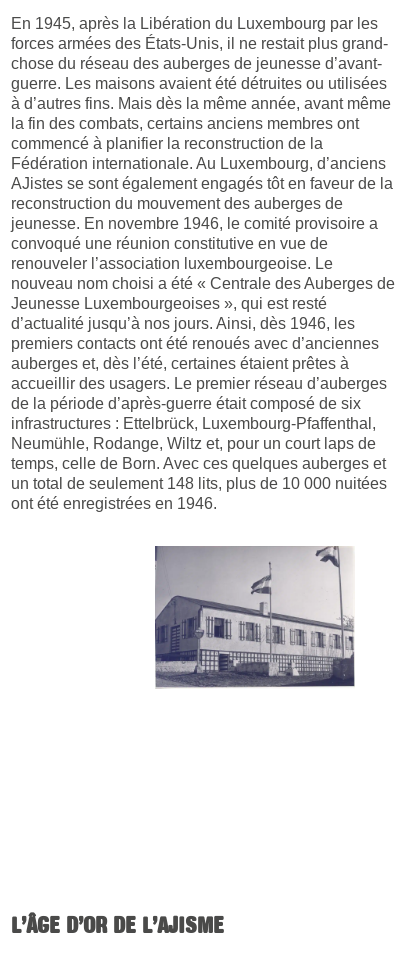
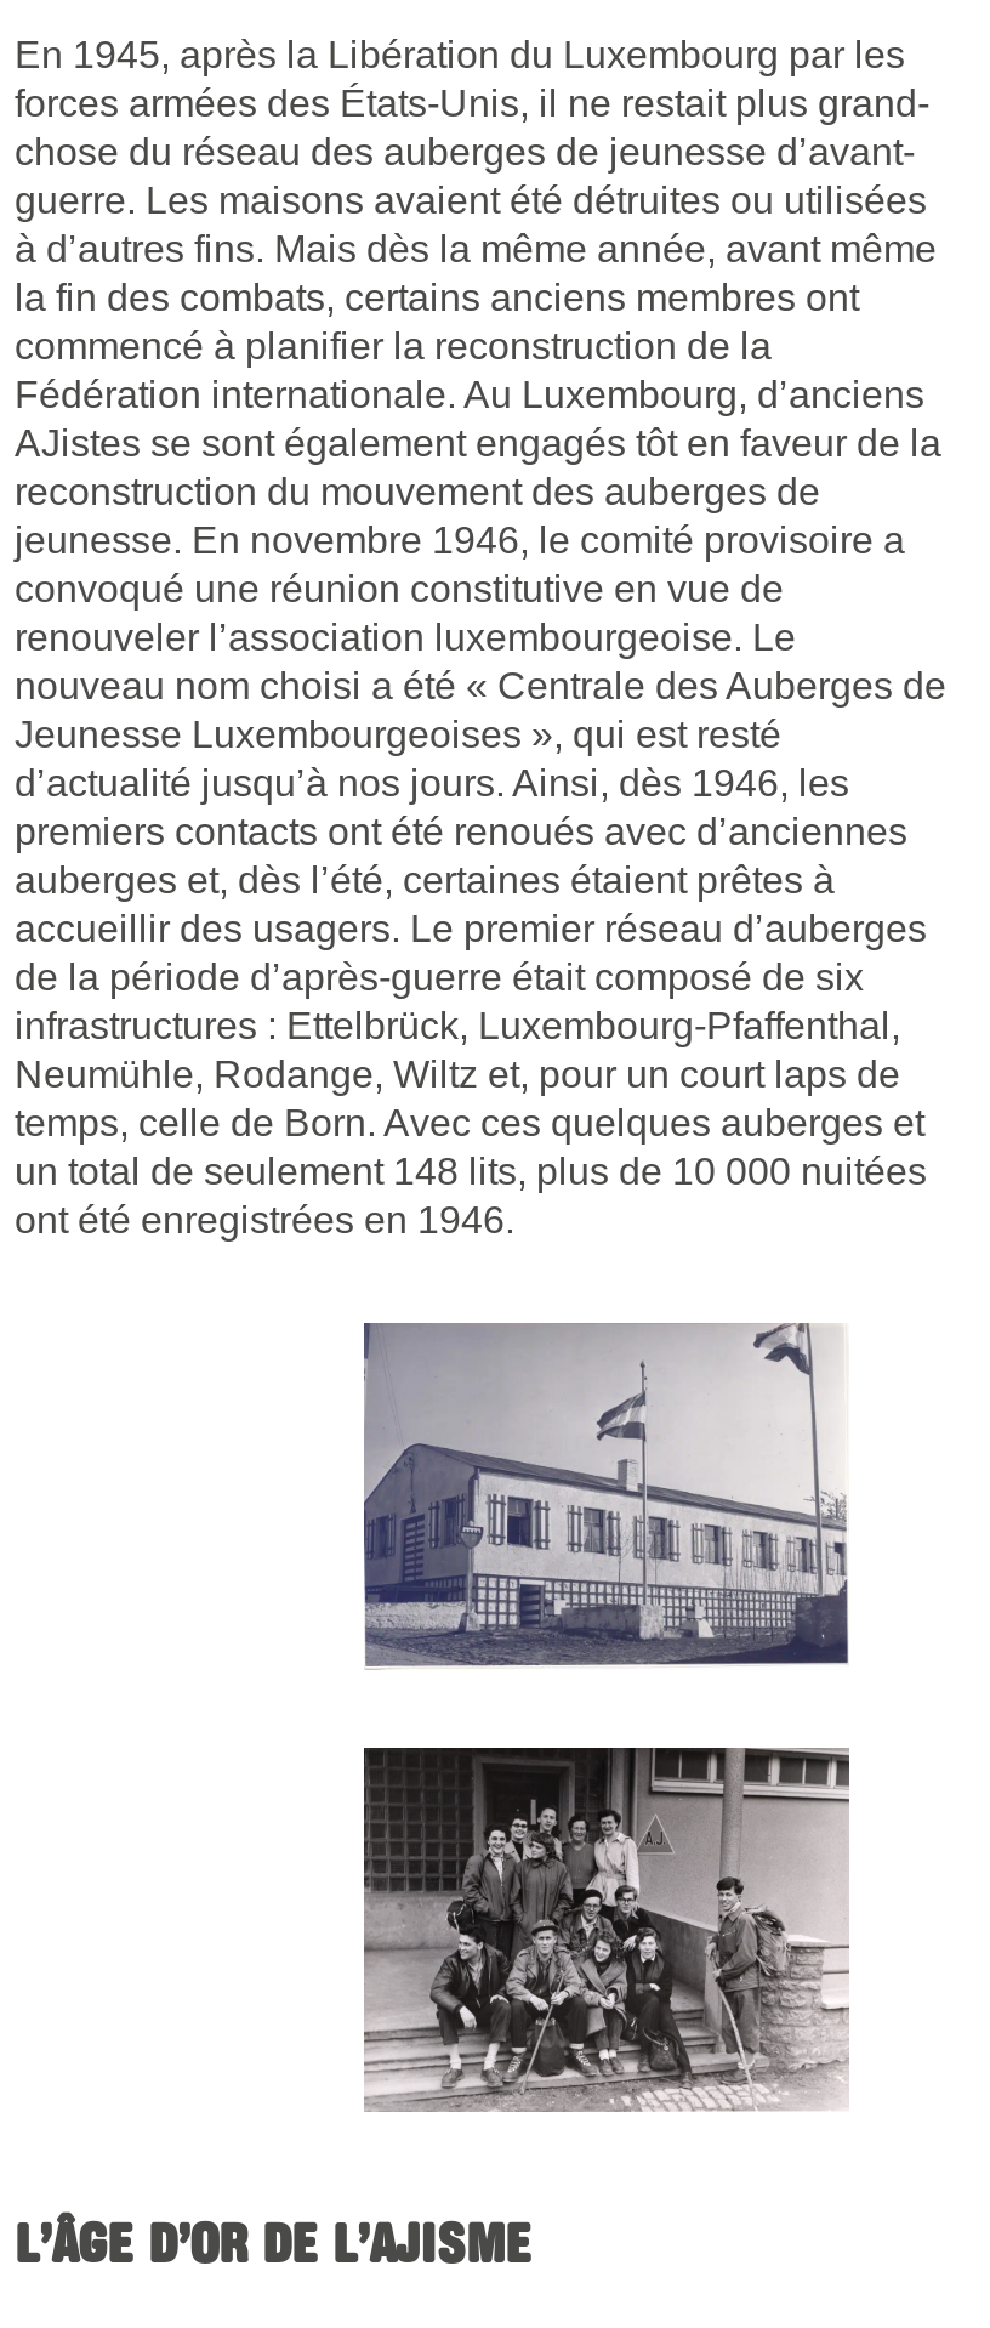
none -> [362,1745,852,2114] [image]

